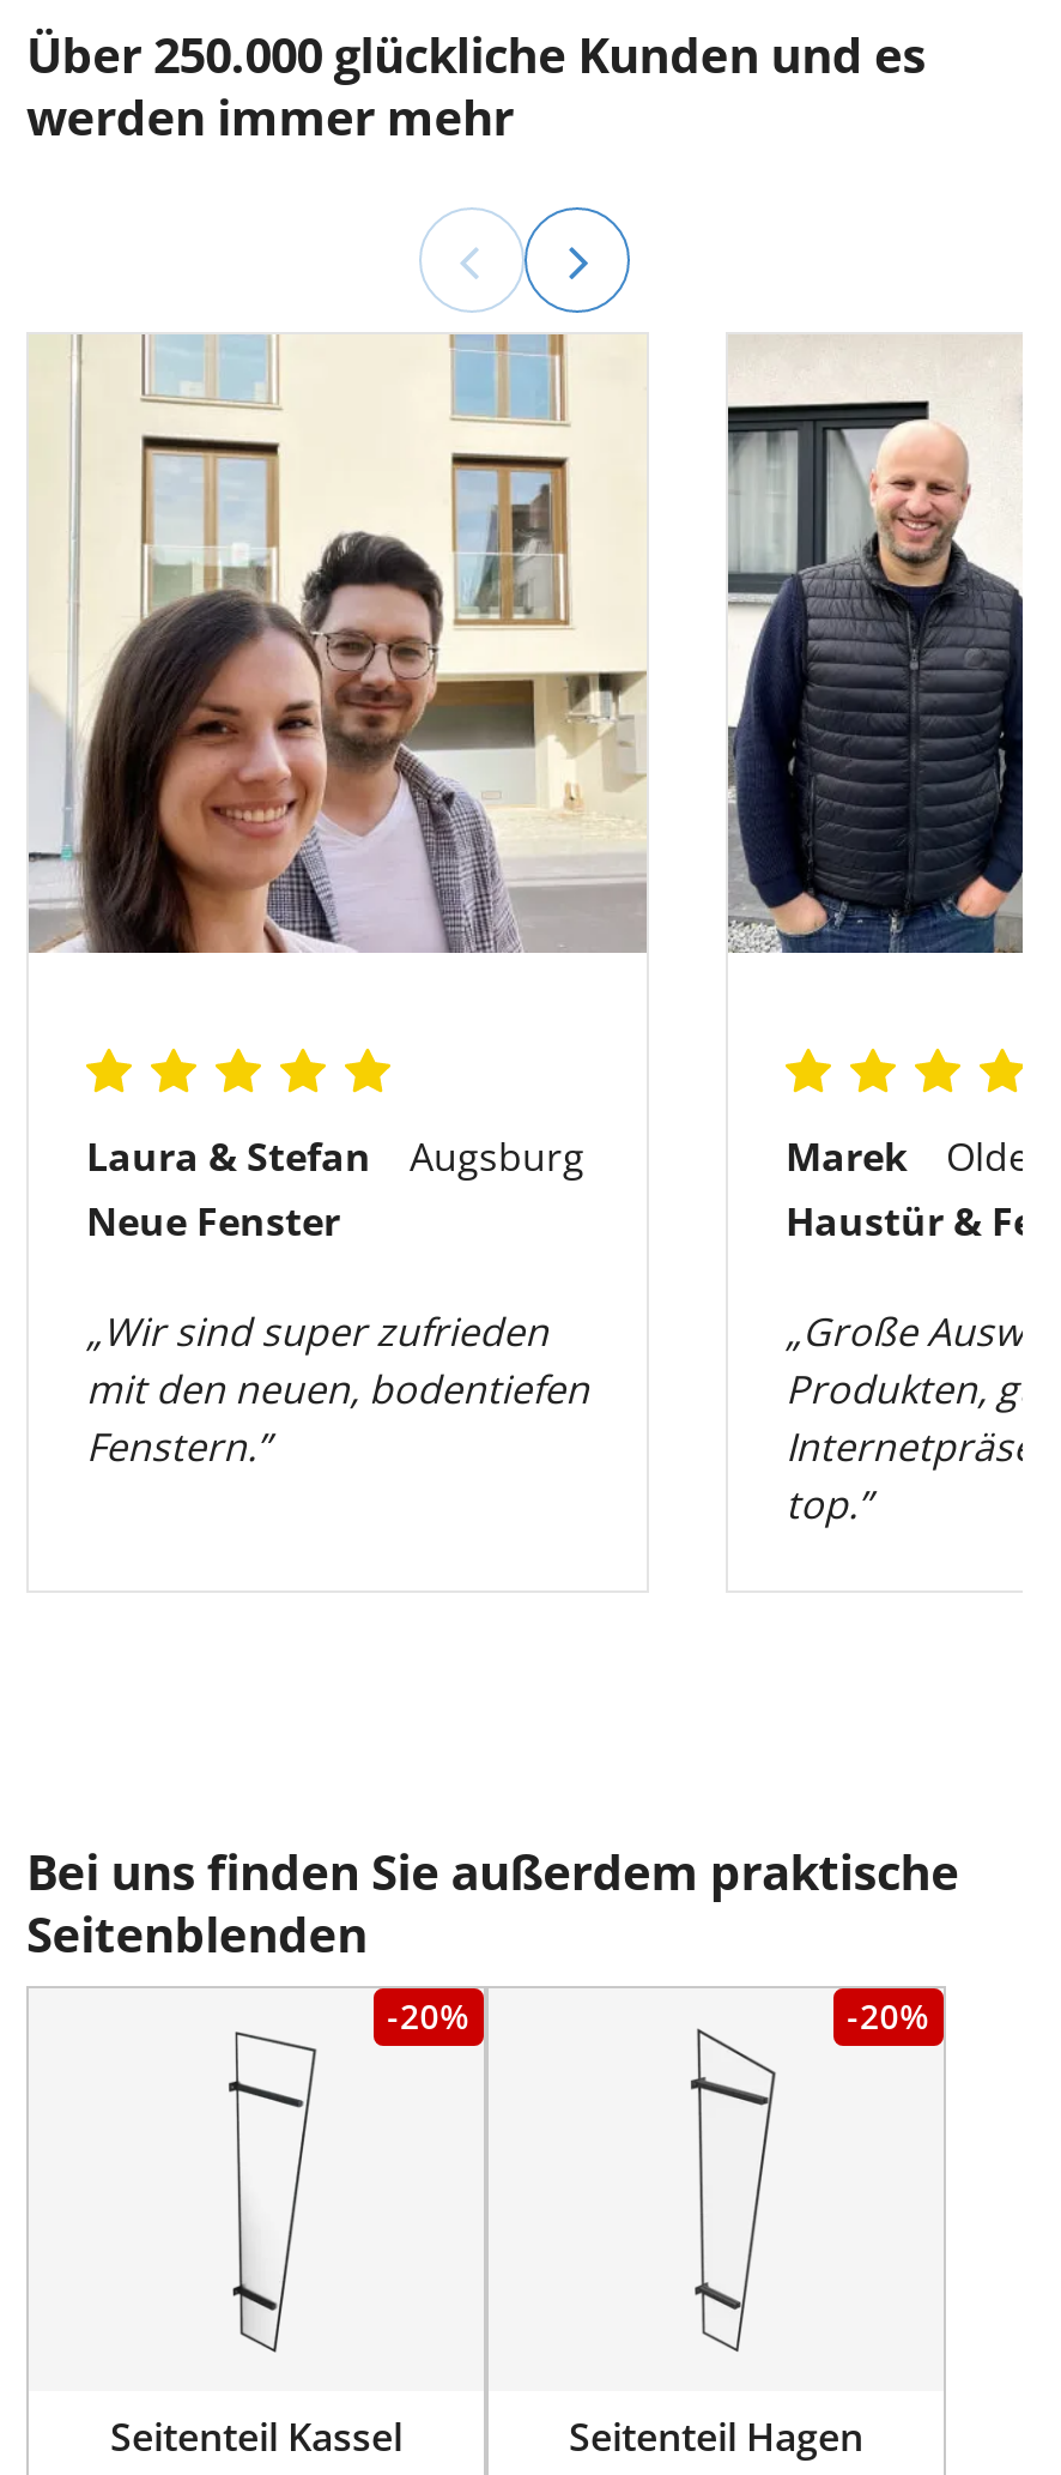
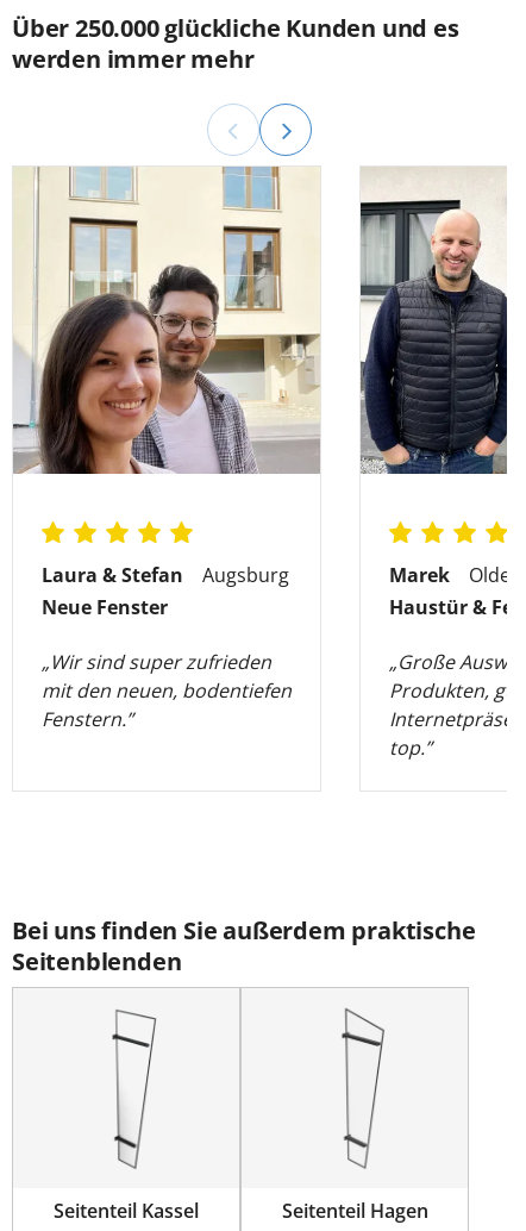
[387,1993,469,2039] -20% -> none
[847,1993,929,2039] -20% -> none

